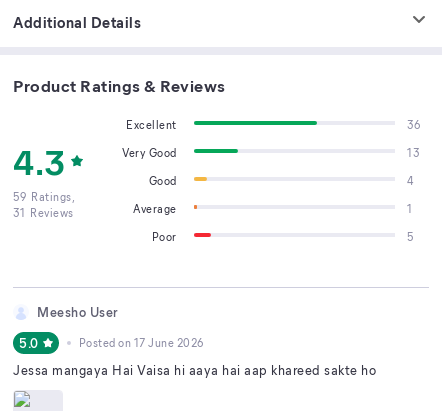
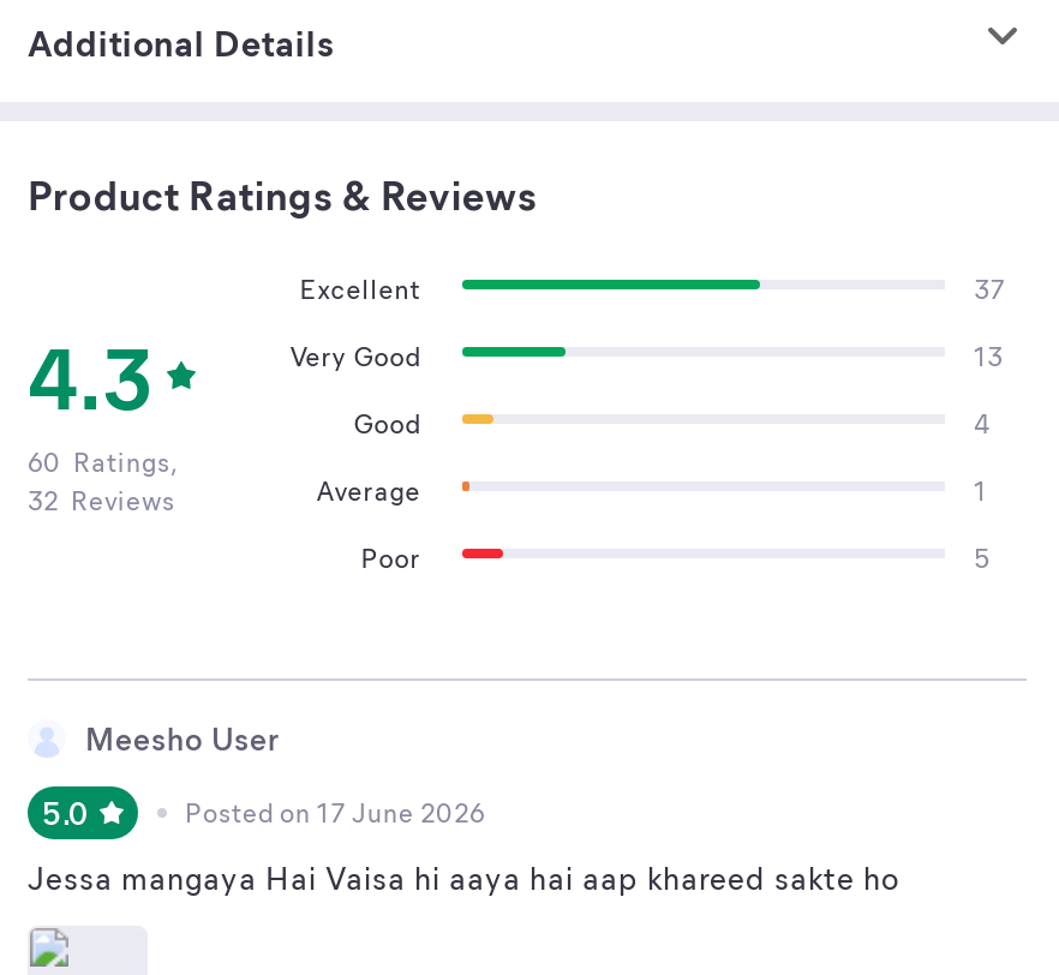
[407,117,420,132] 36 -> [974,270,1005,306] 37
[13,189,75,204] 59 Ratings, -> [28,443,179,479] 60 Ratings,
[13,205,73,220] 31 Reviews -> [28,481,175,518] 32 Reviews

